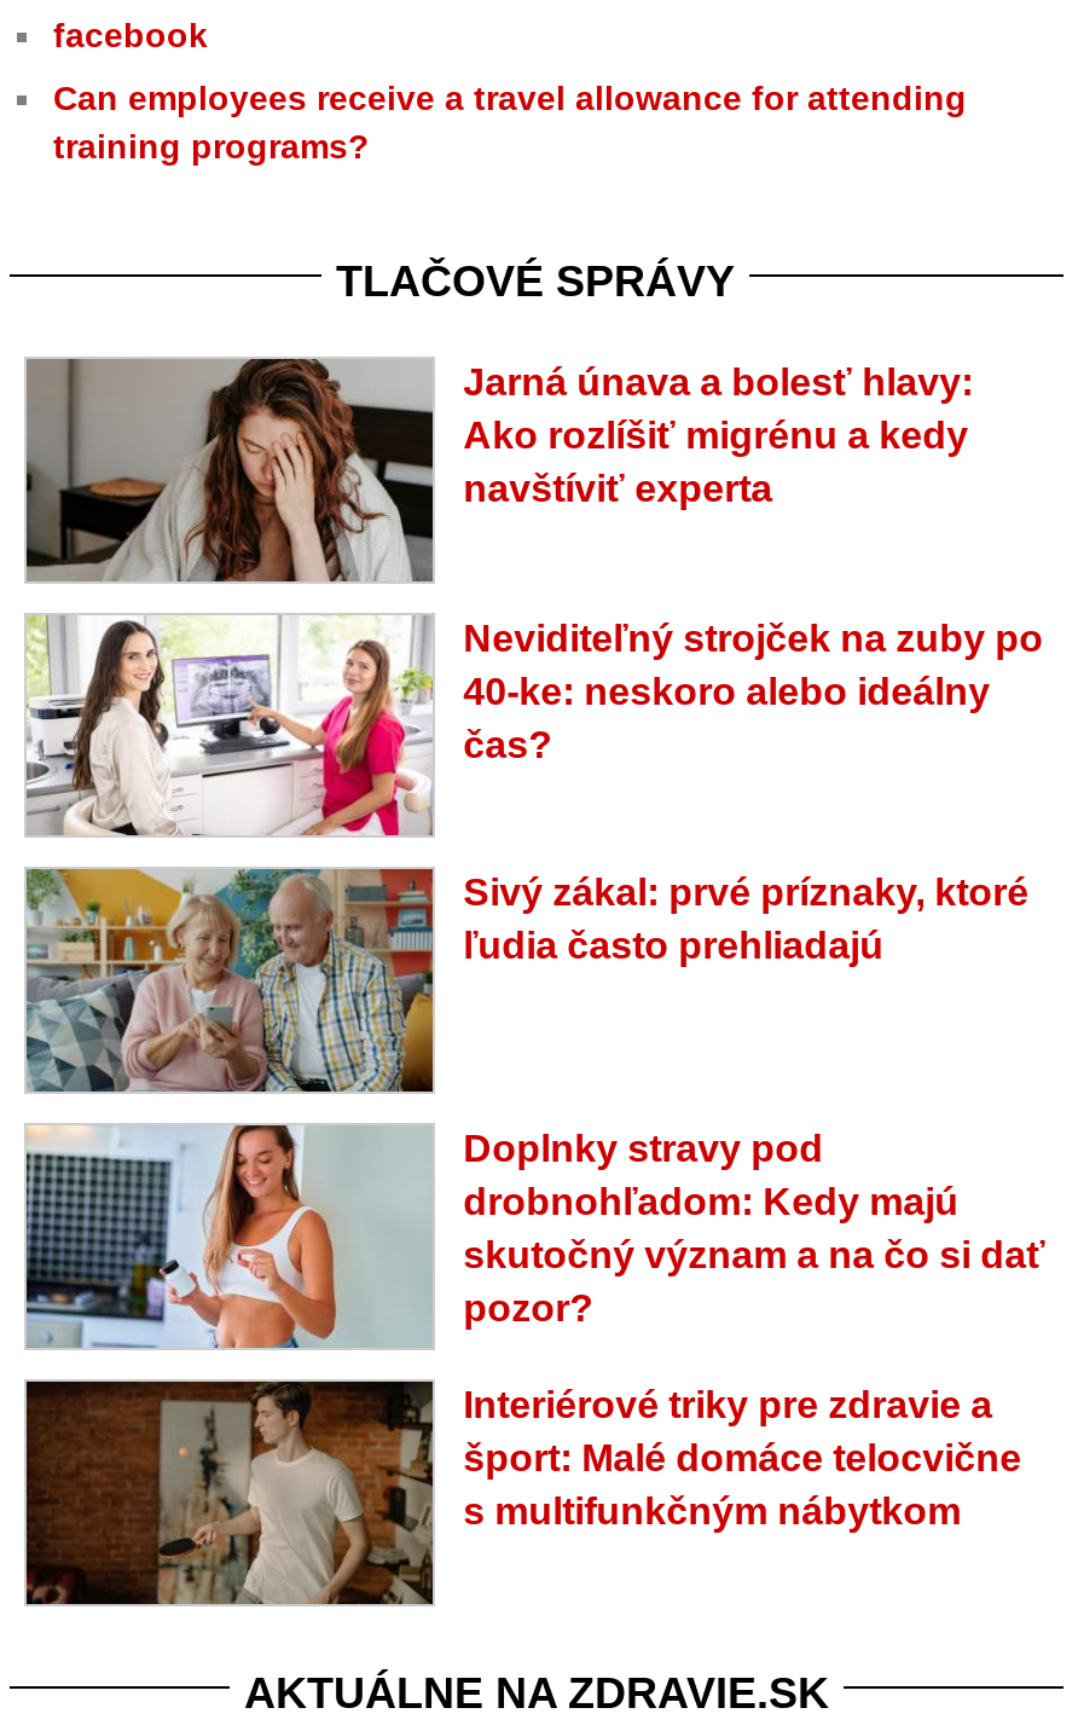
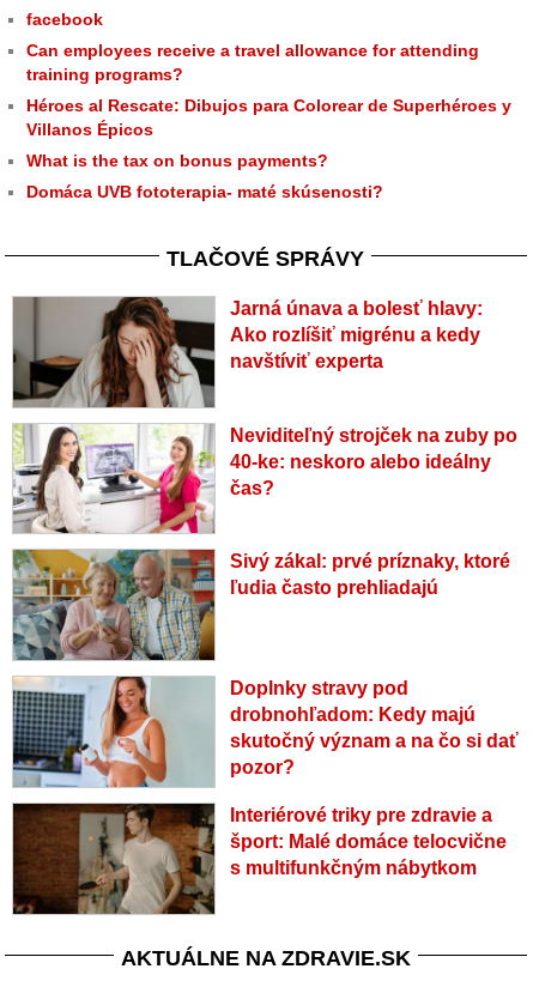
none -> [26,96,511,201] Héroes al Rescate: Dibujos para Colorear de Superhéroes y | Villanos Épicos | What is the tax on bonus payments? | Domáca UVB fototerapia- maté skúsenosti?

